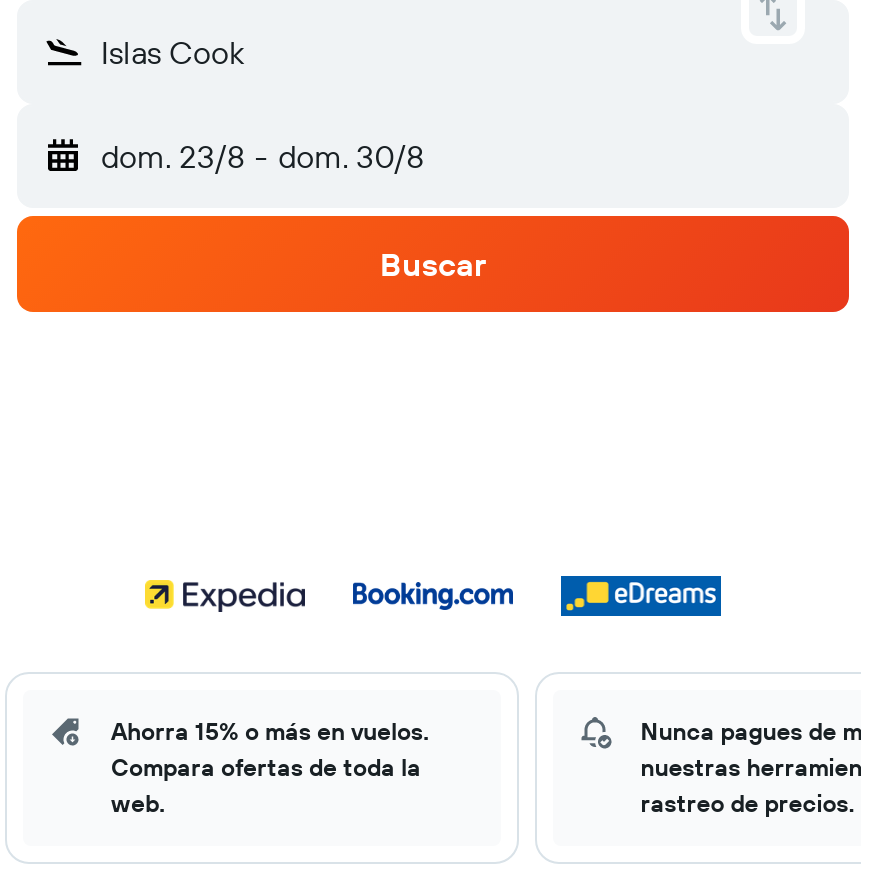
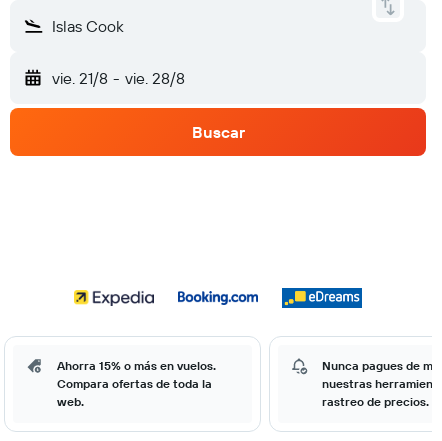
[101,136,424,176] dom. 23/8 - dom. 30/8 -> [52,68,185,88] vie. 21/8 - vie. 28/8

